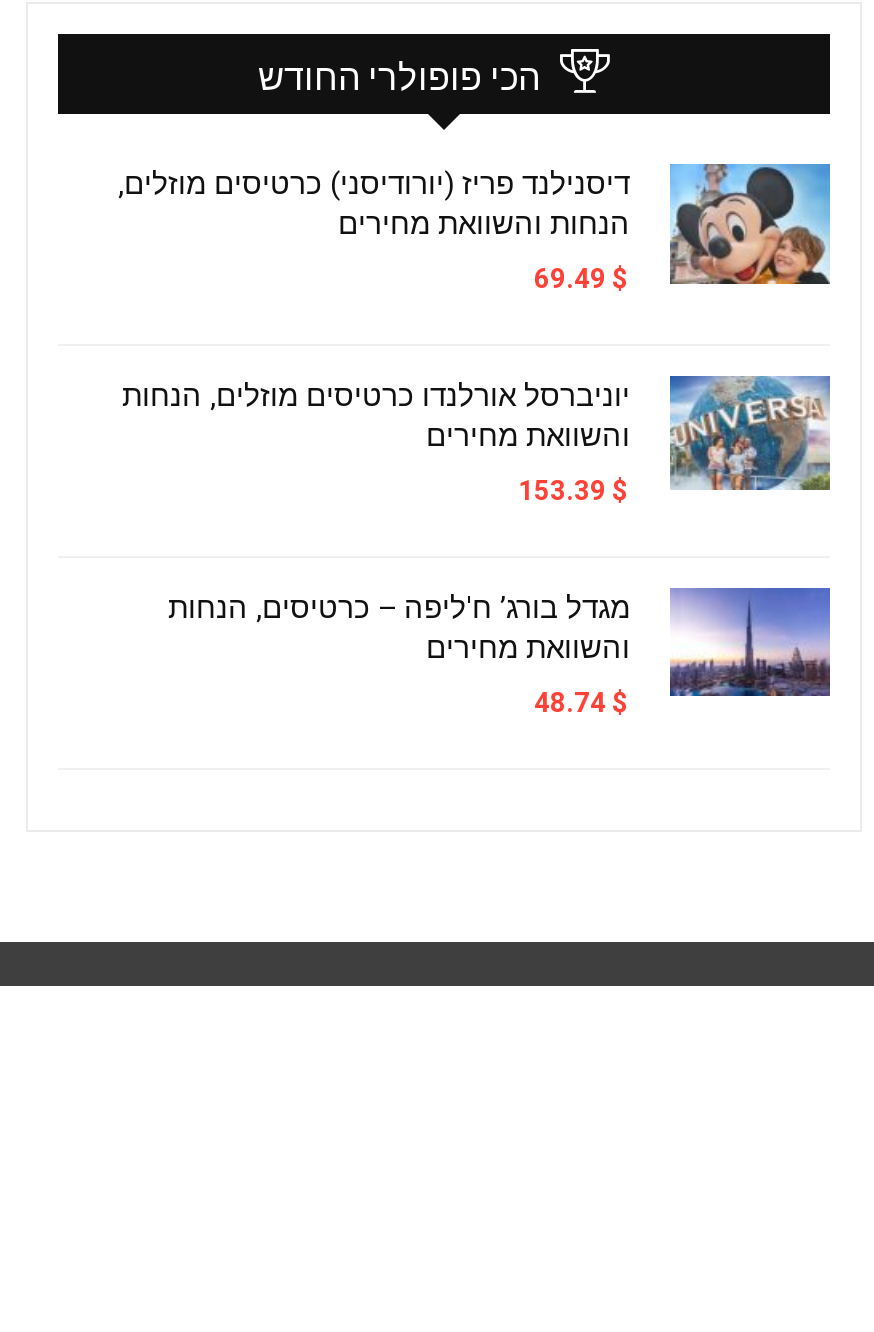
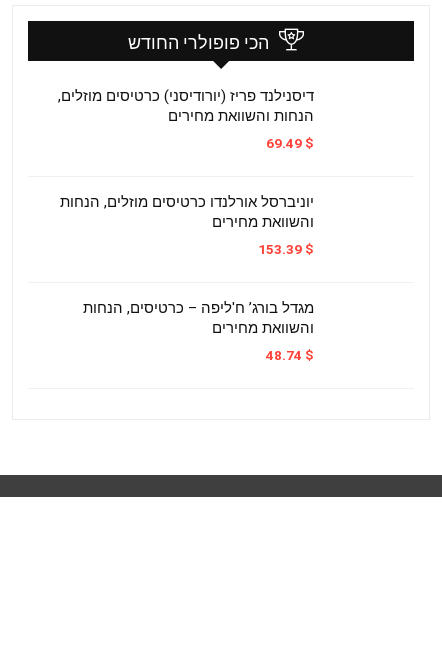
[668,162,832,286] [image] -> none
[668,374,832,492] [image] -> none
[668,586,832,698] [image] -> none

